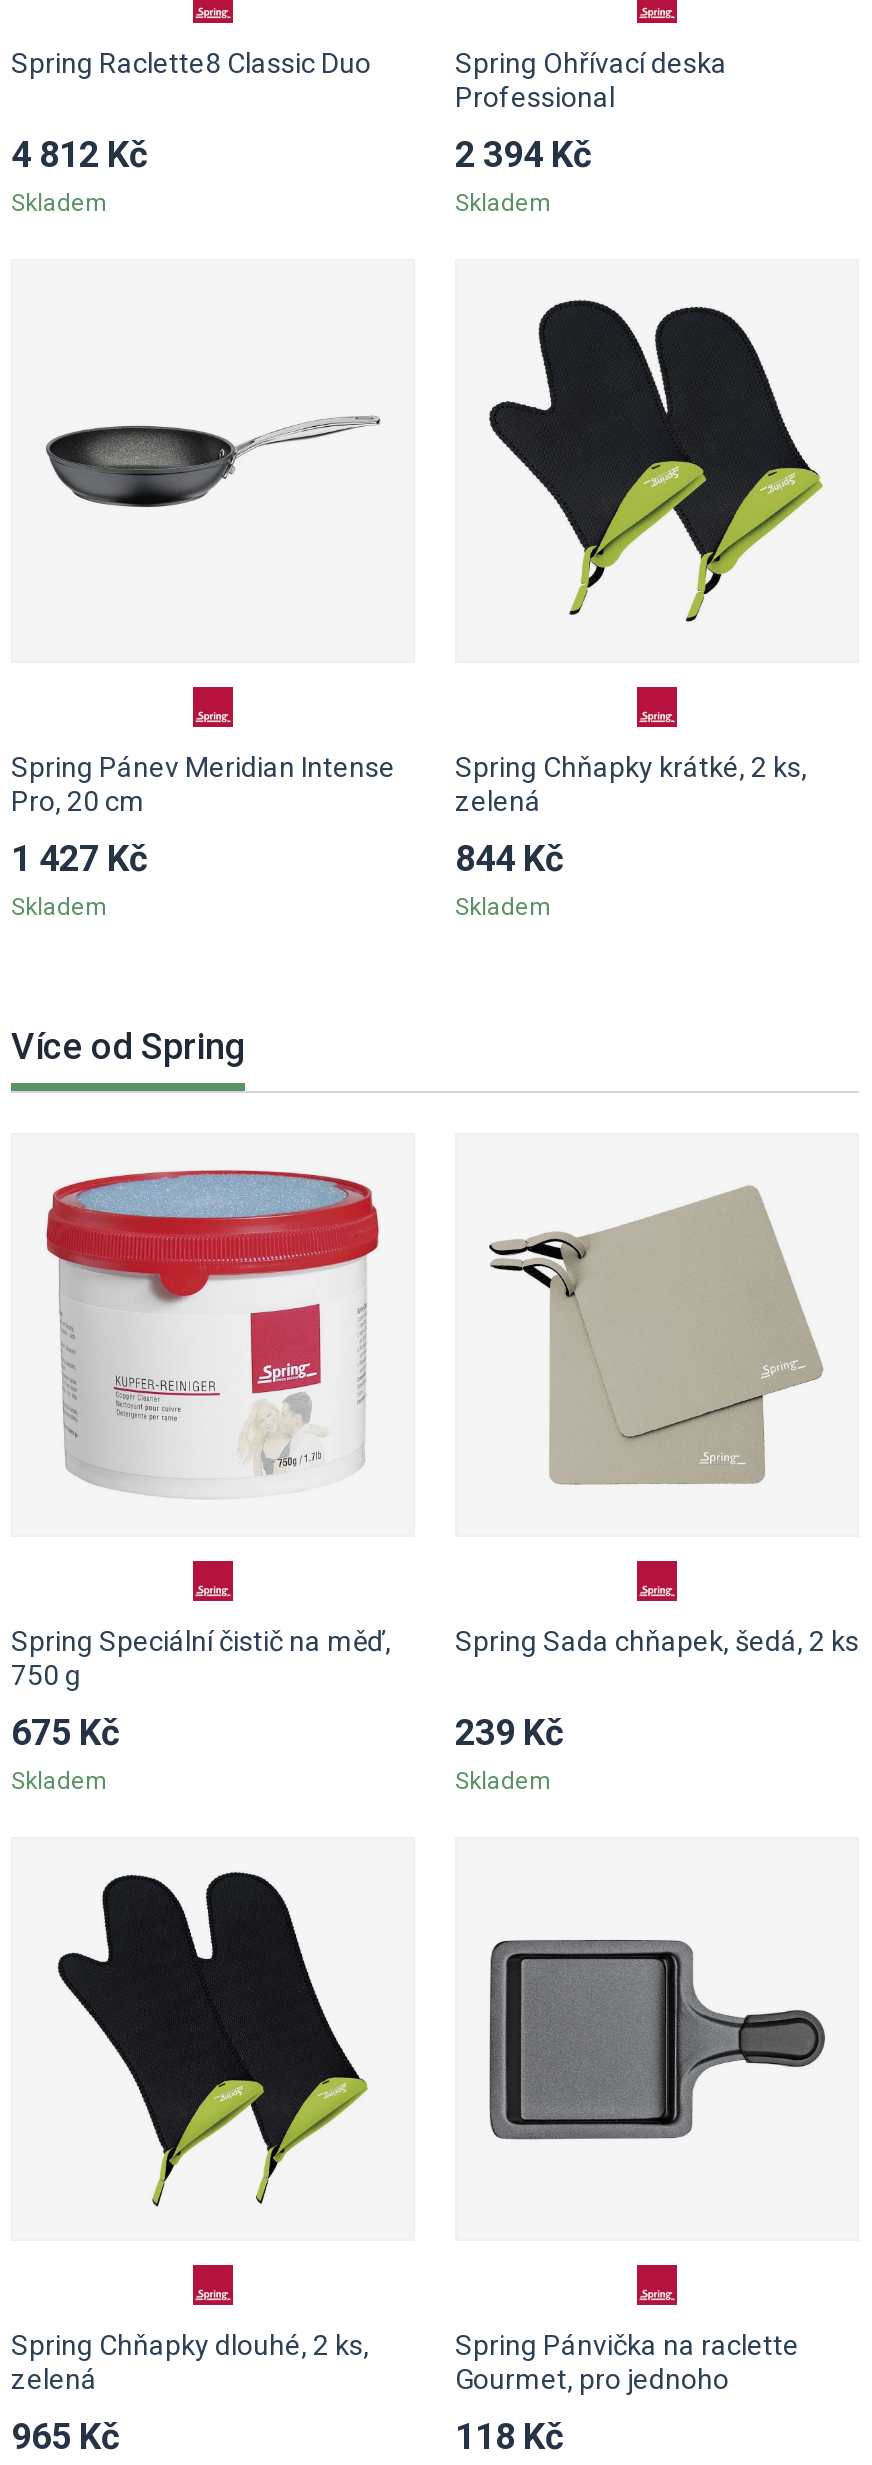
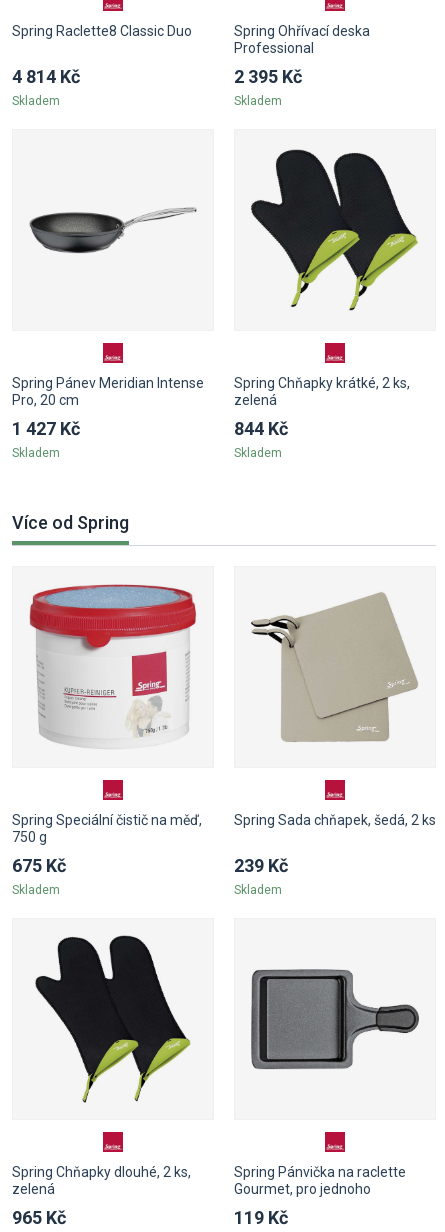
[11,133,147,175] 4 812 Kč -> [12,66,80,87] 4 814 Kč
[455,133,591,175] 2 394 Kč -> [234,66,302,87] 2 395 Kč
[455,2415,563,2457] 118 Kč -> [234,1207,288,1228] 119 Kč

